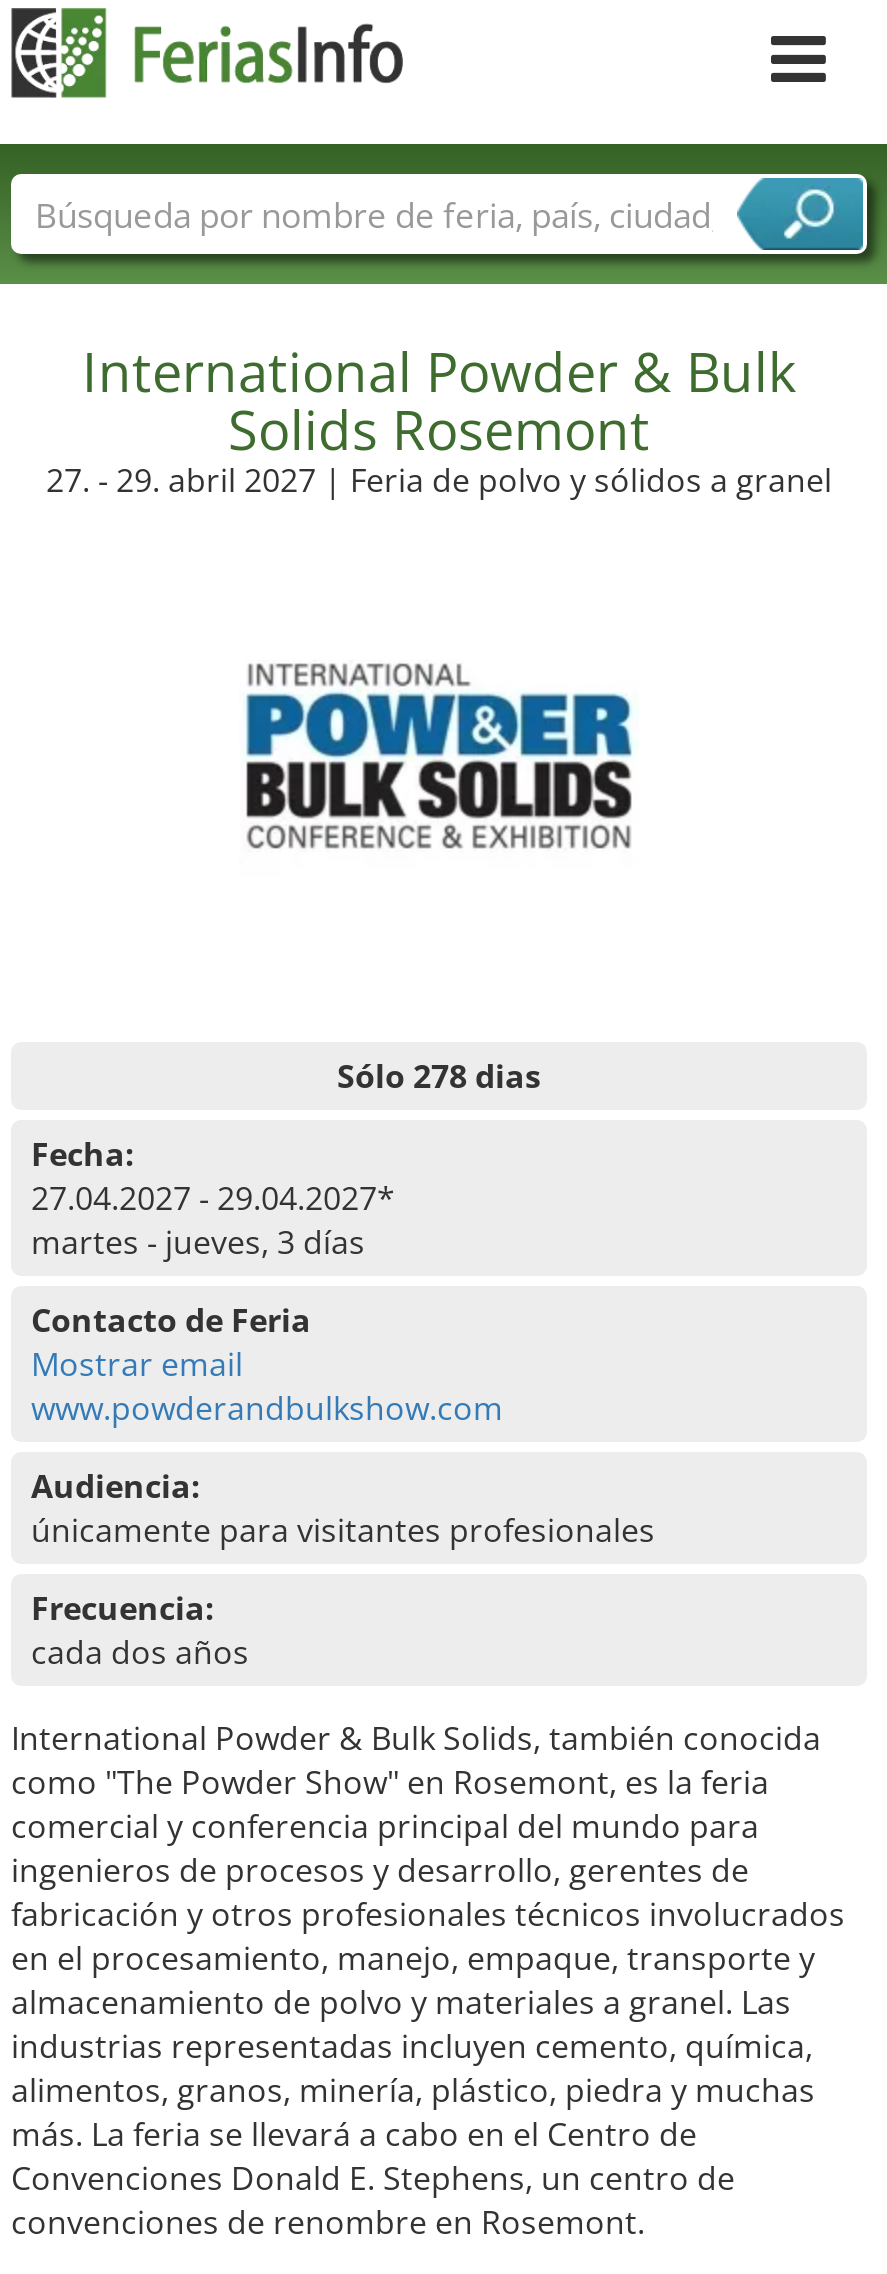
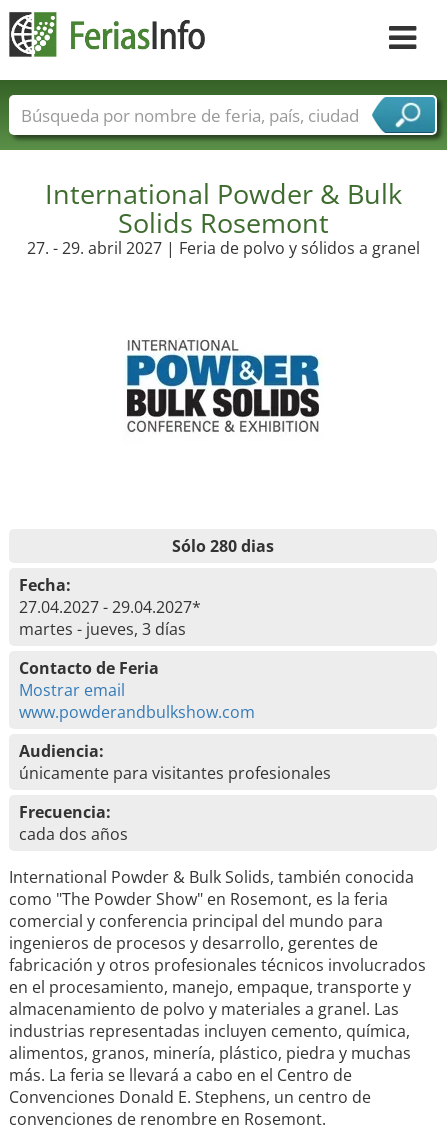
[337,1054,541,1098] Sólo 278 dias -> [172,535,274,557] Sólo 280 dias

